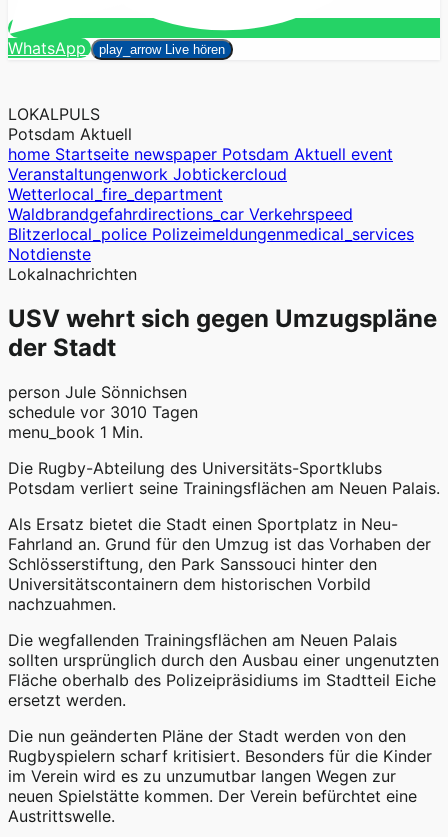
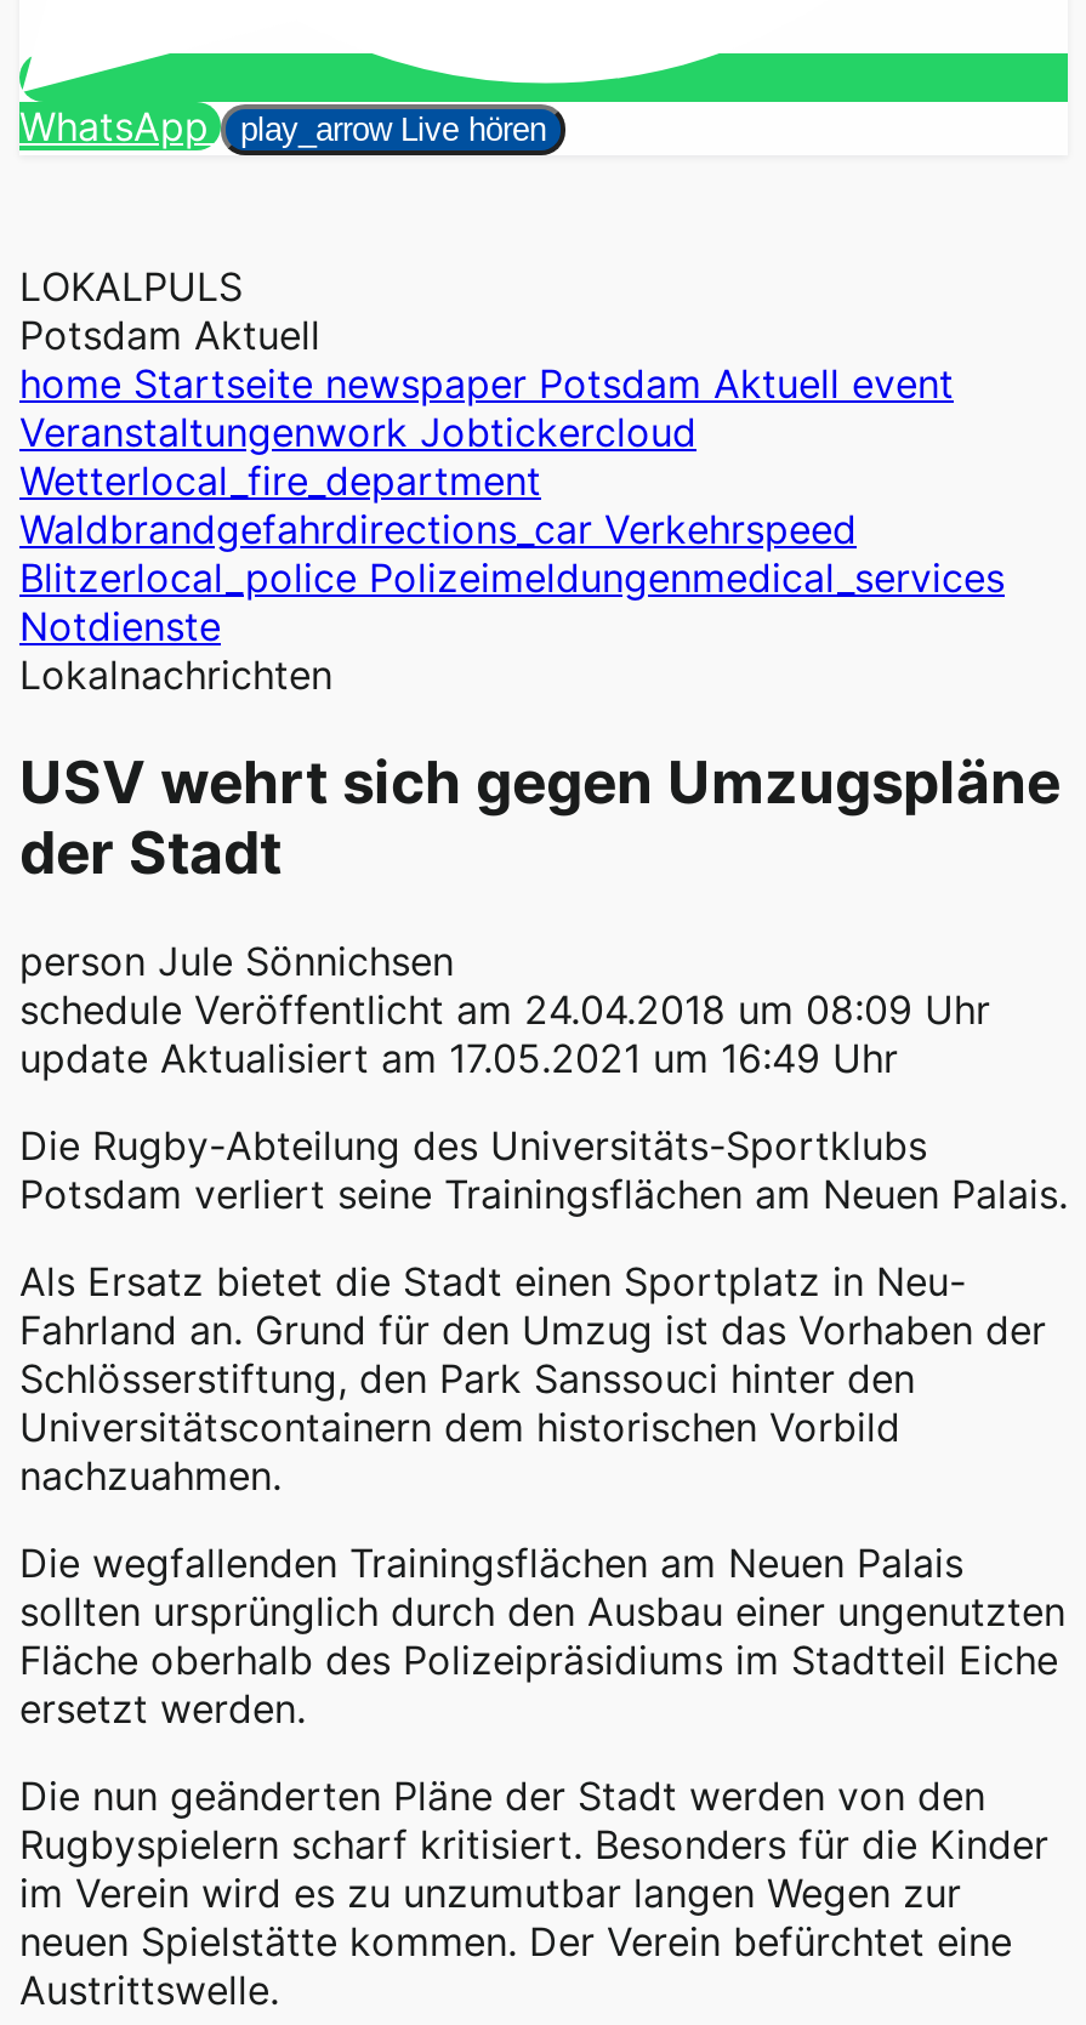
[8,402,198,442] schedule vor 3010 Tagen | menu_book 1 Min. -> [19,985,990,1082] schedule Veröffentlicht am 24.04.2018 um 08:09 Uhr | update Aktualisiert am 17.05.2021 um 16:49 Uhr

